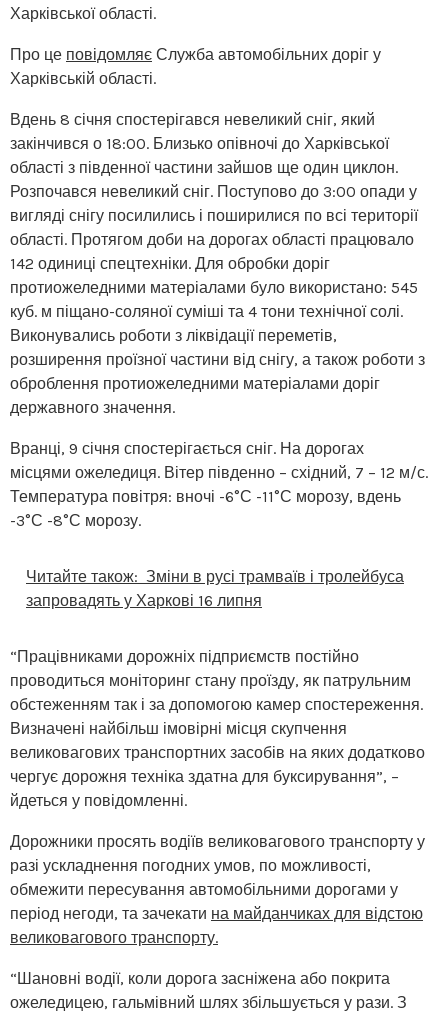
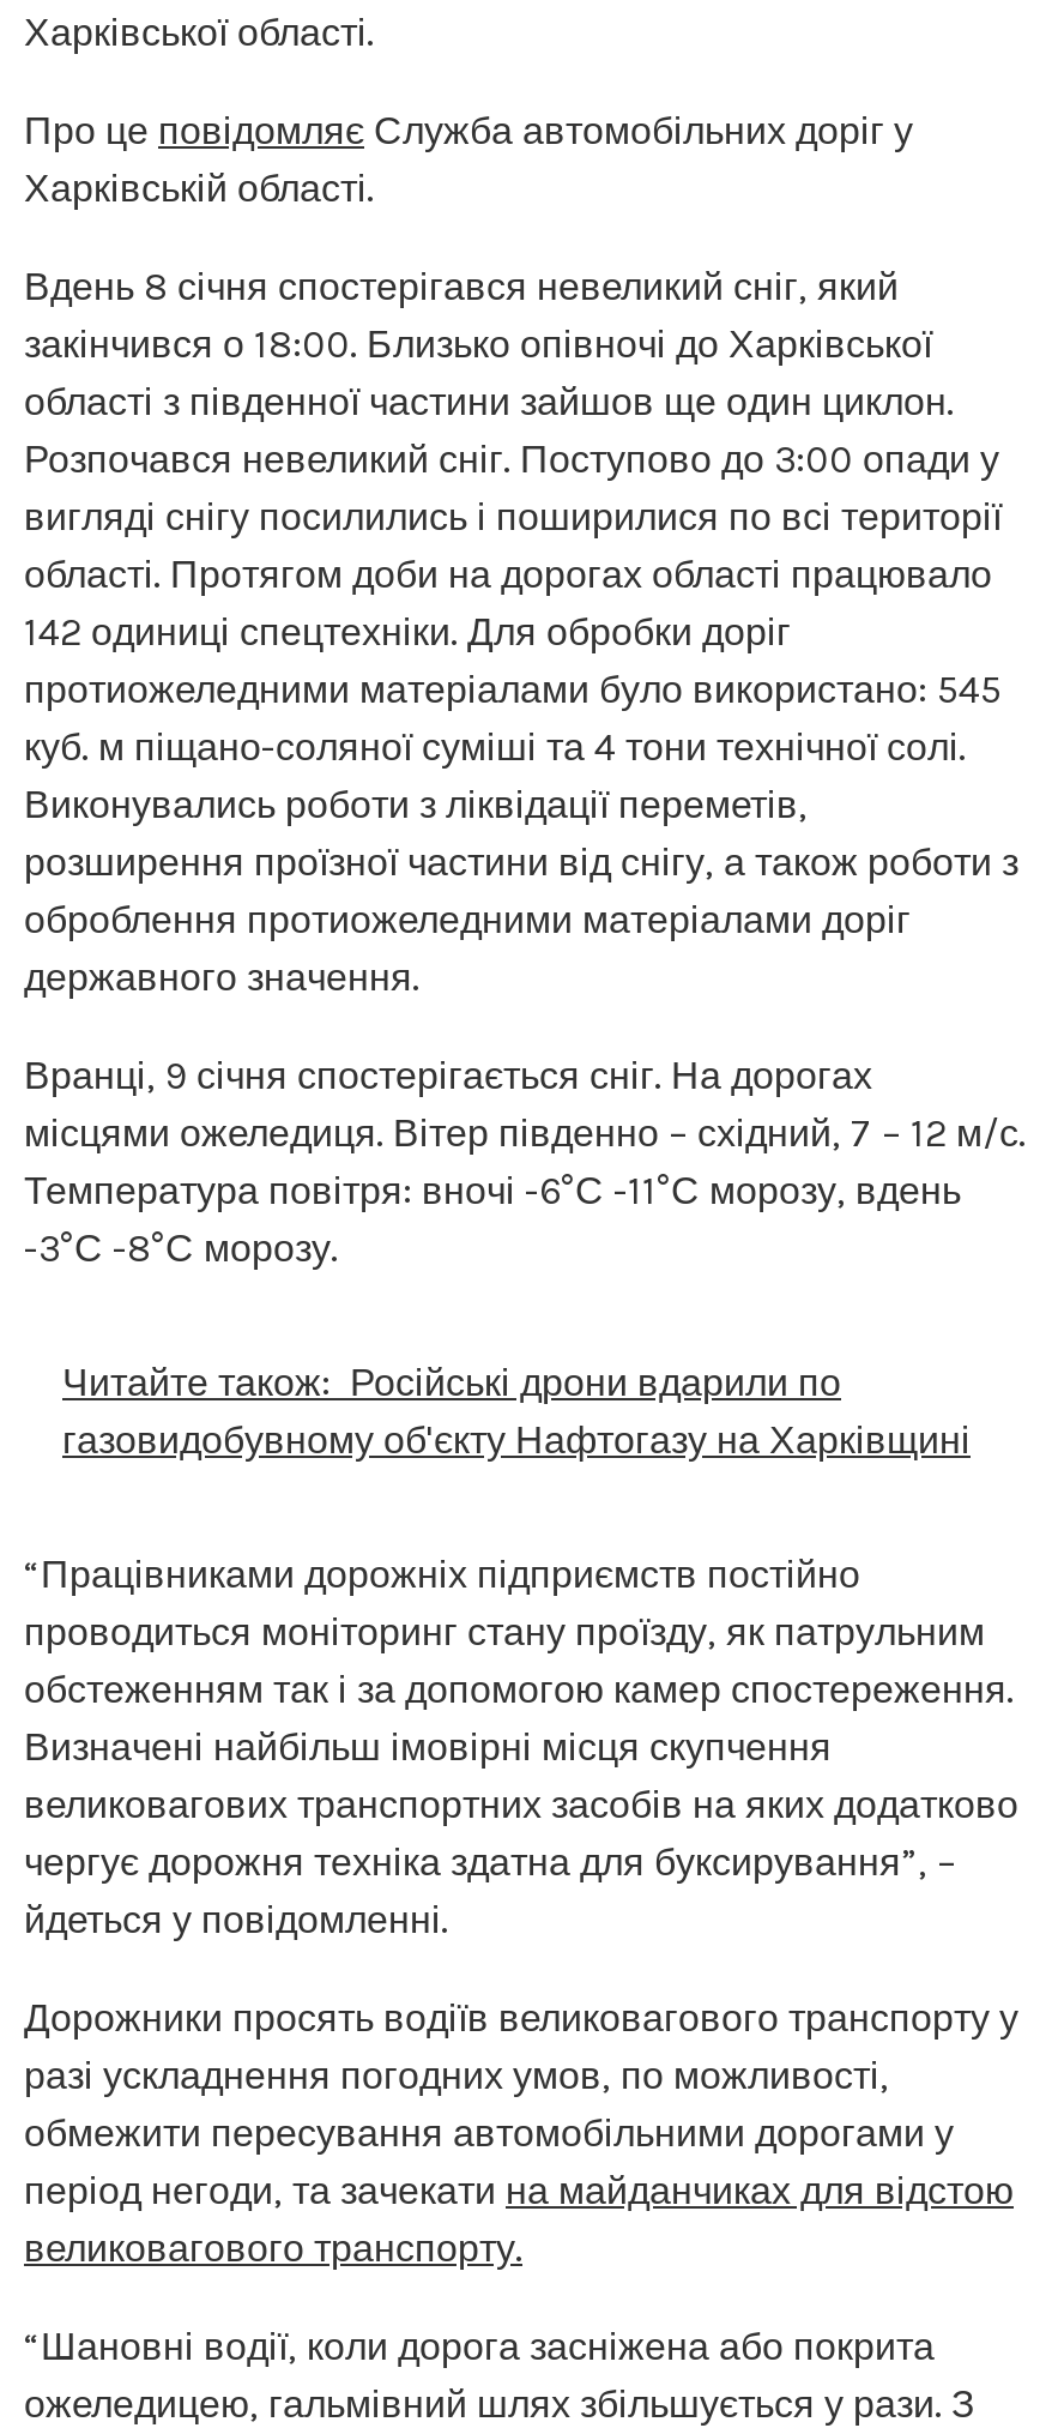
[26,567,404,610] Читайте також: Зміни в русі трамваїв і тролейбуса | запровадять у Харкові 16 липня -> [62,1359,971,1462] Читайте також: Російські дрони вдарили по | газовидобувному об'єкту Нафтогазу на Харківщині

